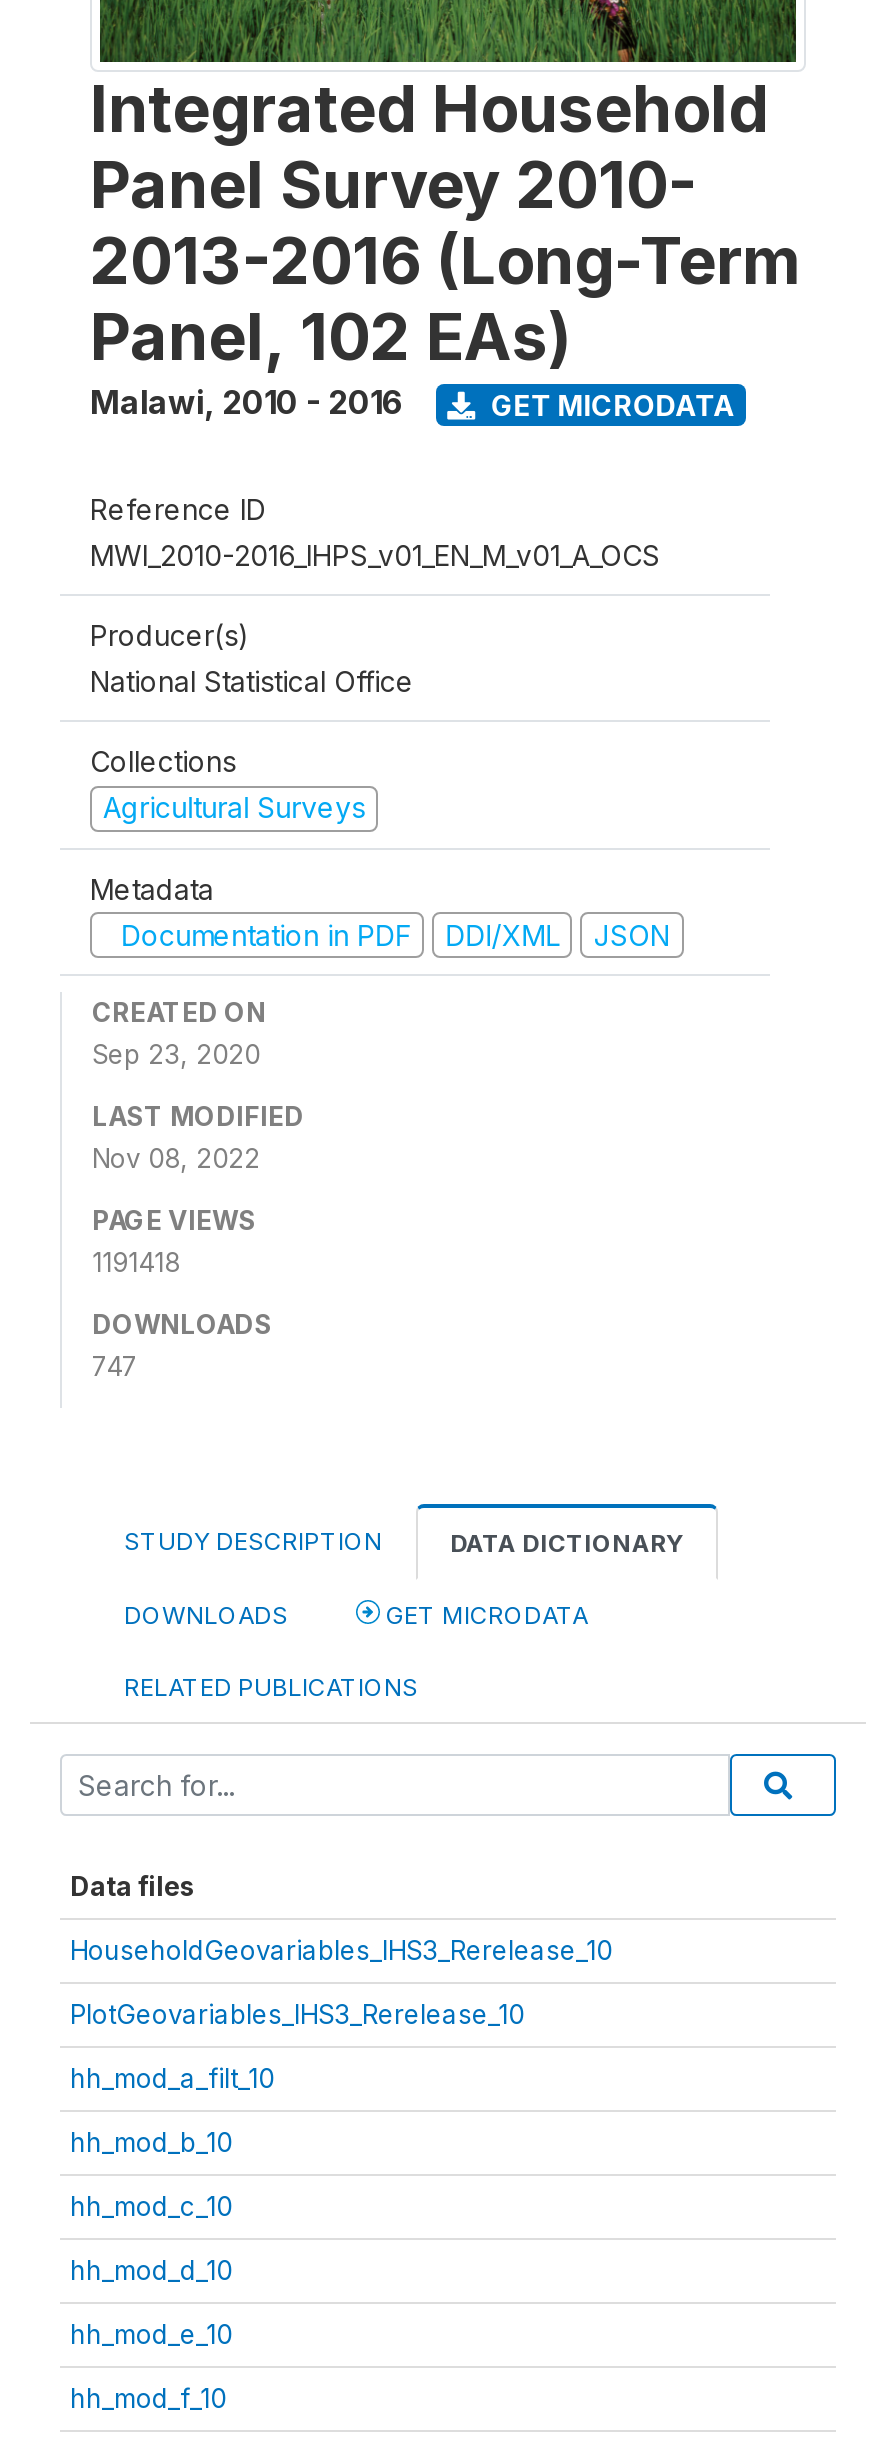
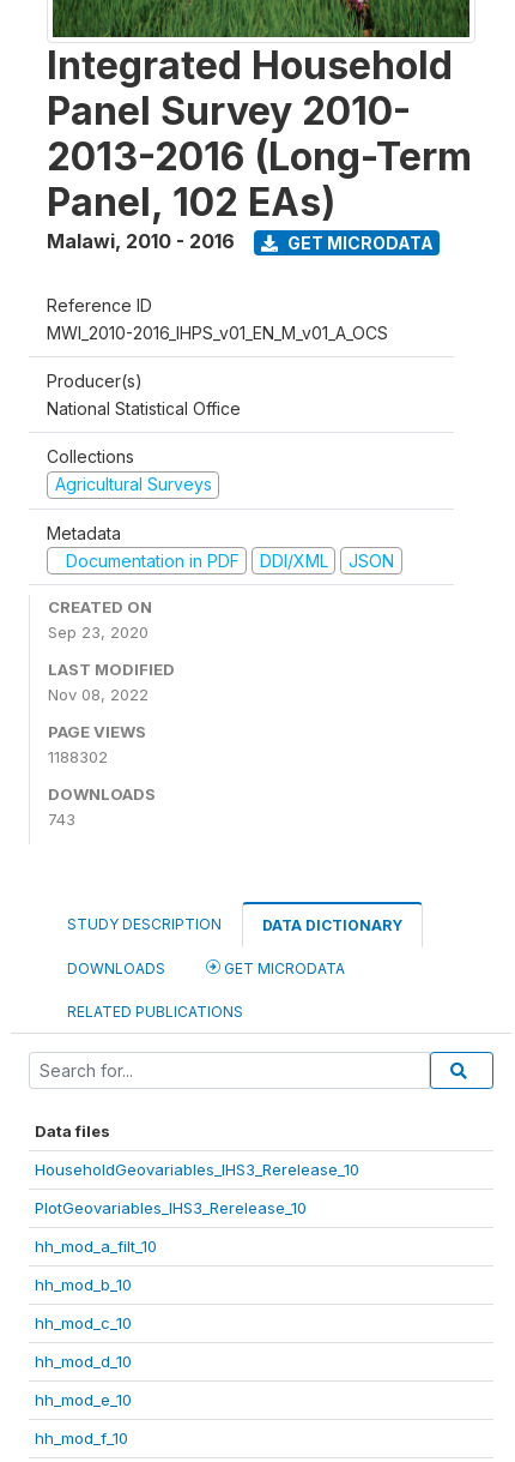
[92,1246,180,1278] 1191418 -> [48,747,108,766] 1188302
[92,1350,138,1382] 747 -> [48,810,75,829] 743

